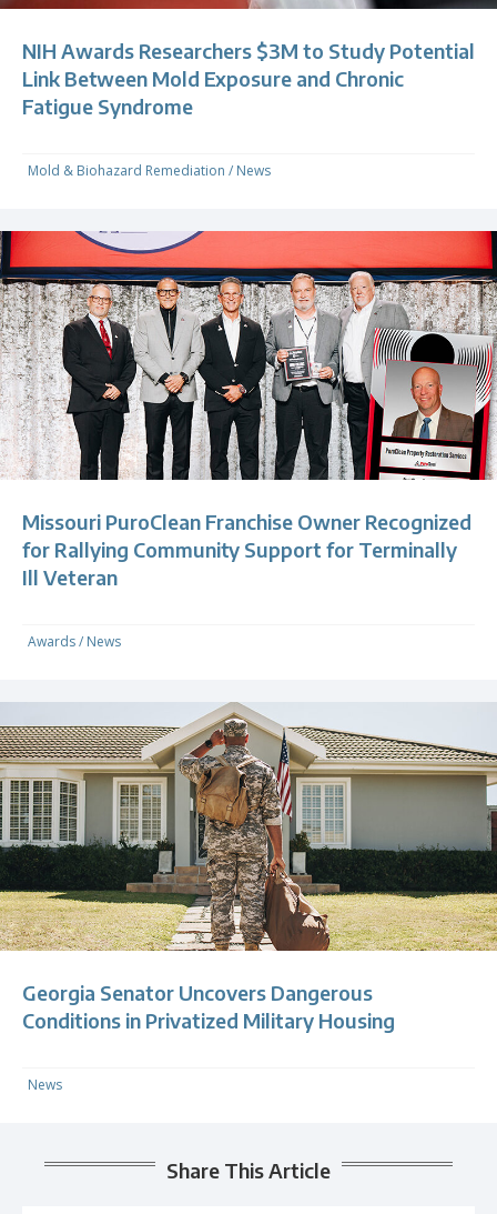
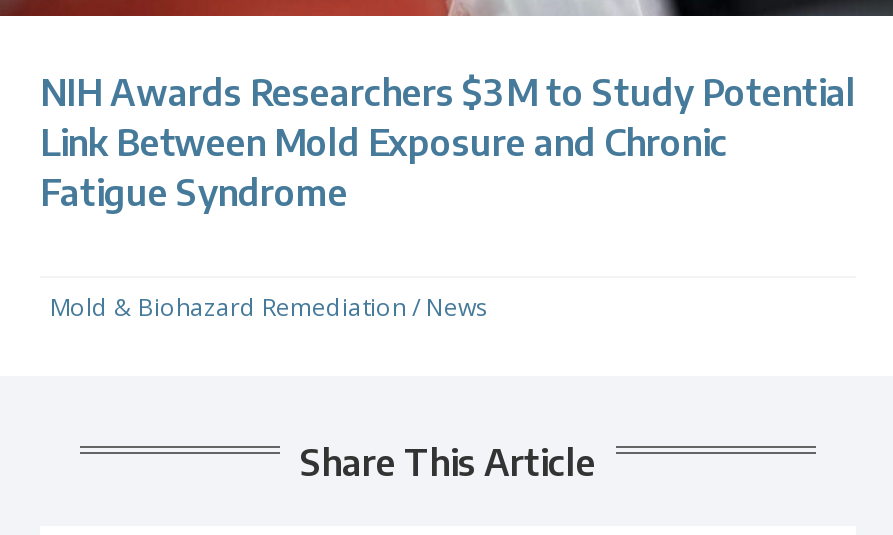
[3,230,494,651] [image] | Missouri PuroClean Franchise Owner Recognized | for Rallying Community Support for Terminally | Ill Veteran | Awards / News -> none
[3,701,494,1094] [image] | Georgia Senator Uncovers Dangerous | Conditions in Privatized Military Housing | News -> none

